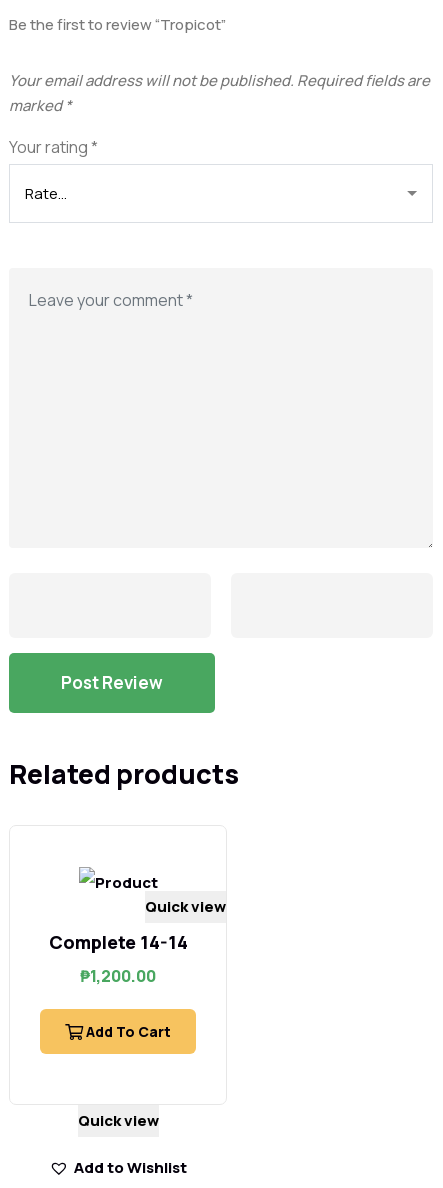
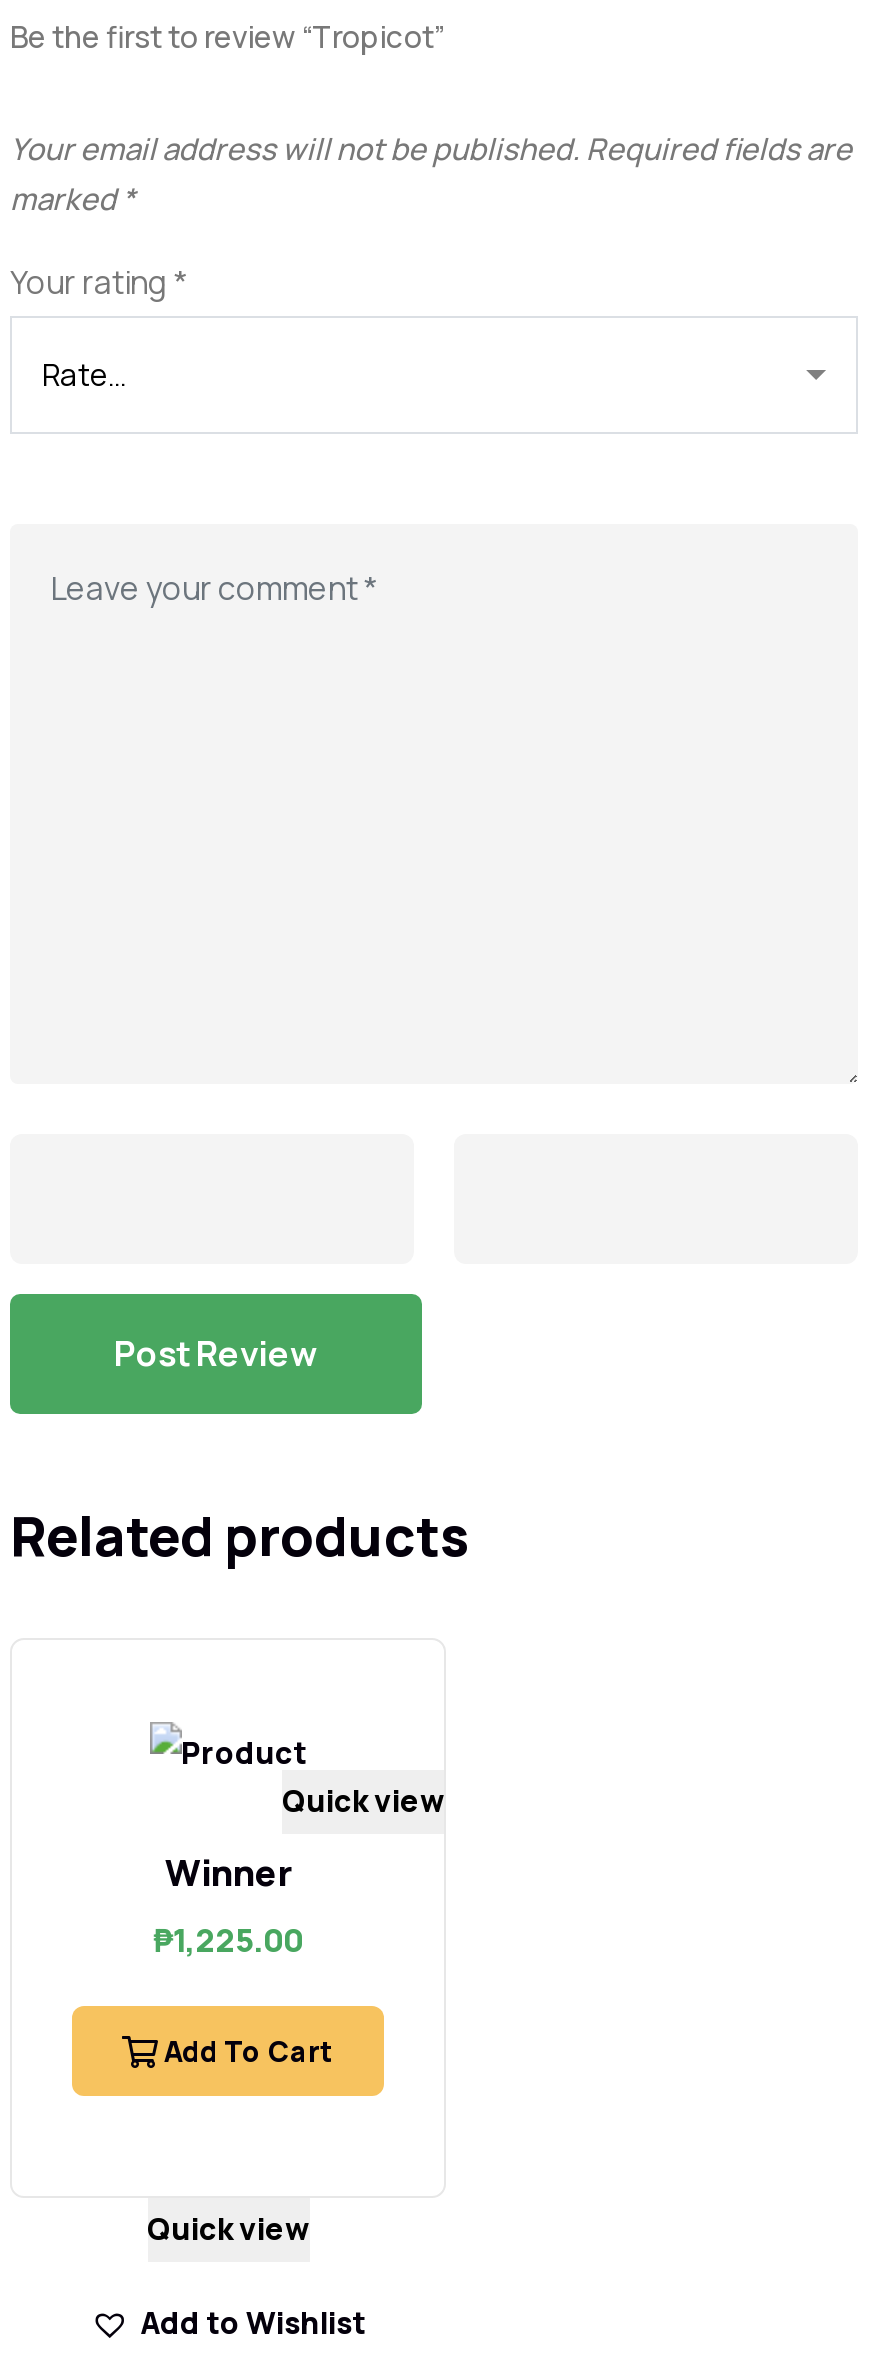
[48,930,187,954] Complete 14-14 -> [165,1848,291,1896] Winner
[80,965,156,987] ₱1,200.00 -> [153,1918,303,1962] ₱1,225.00

